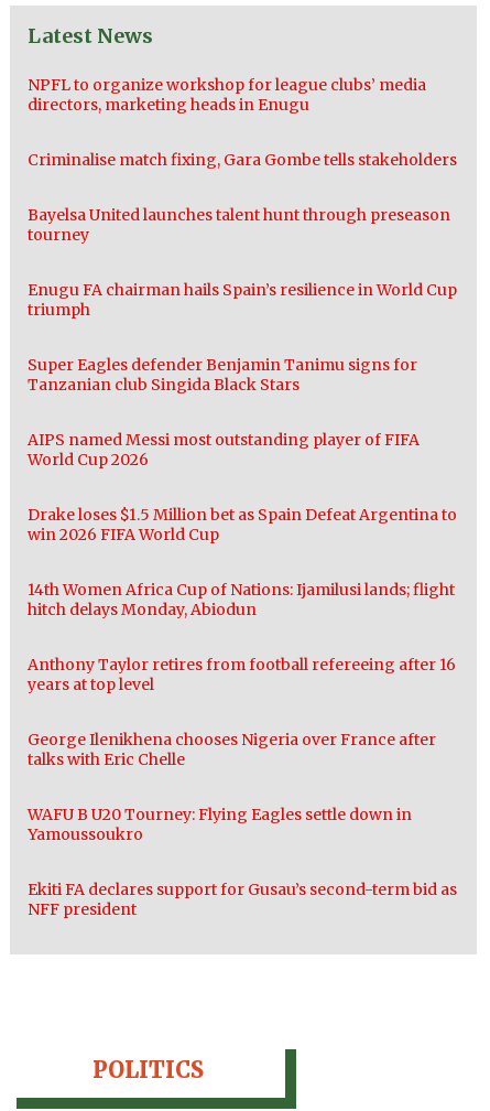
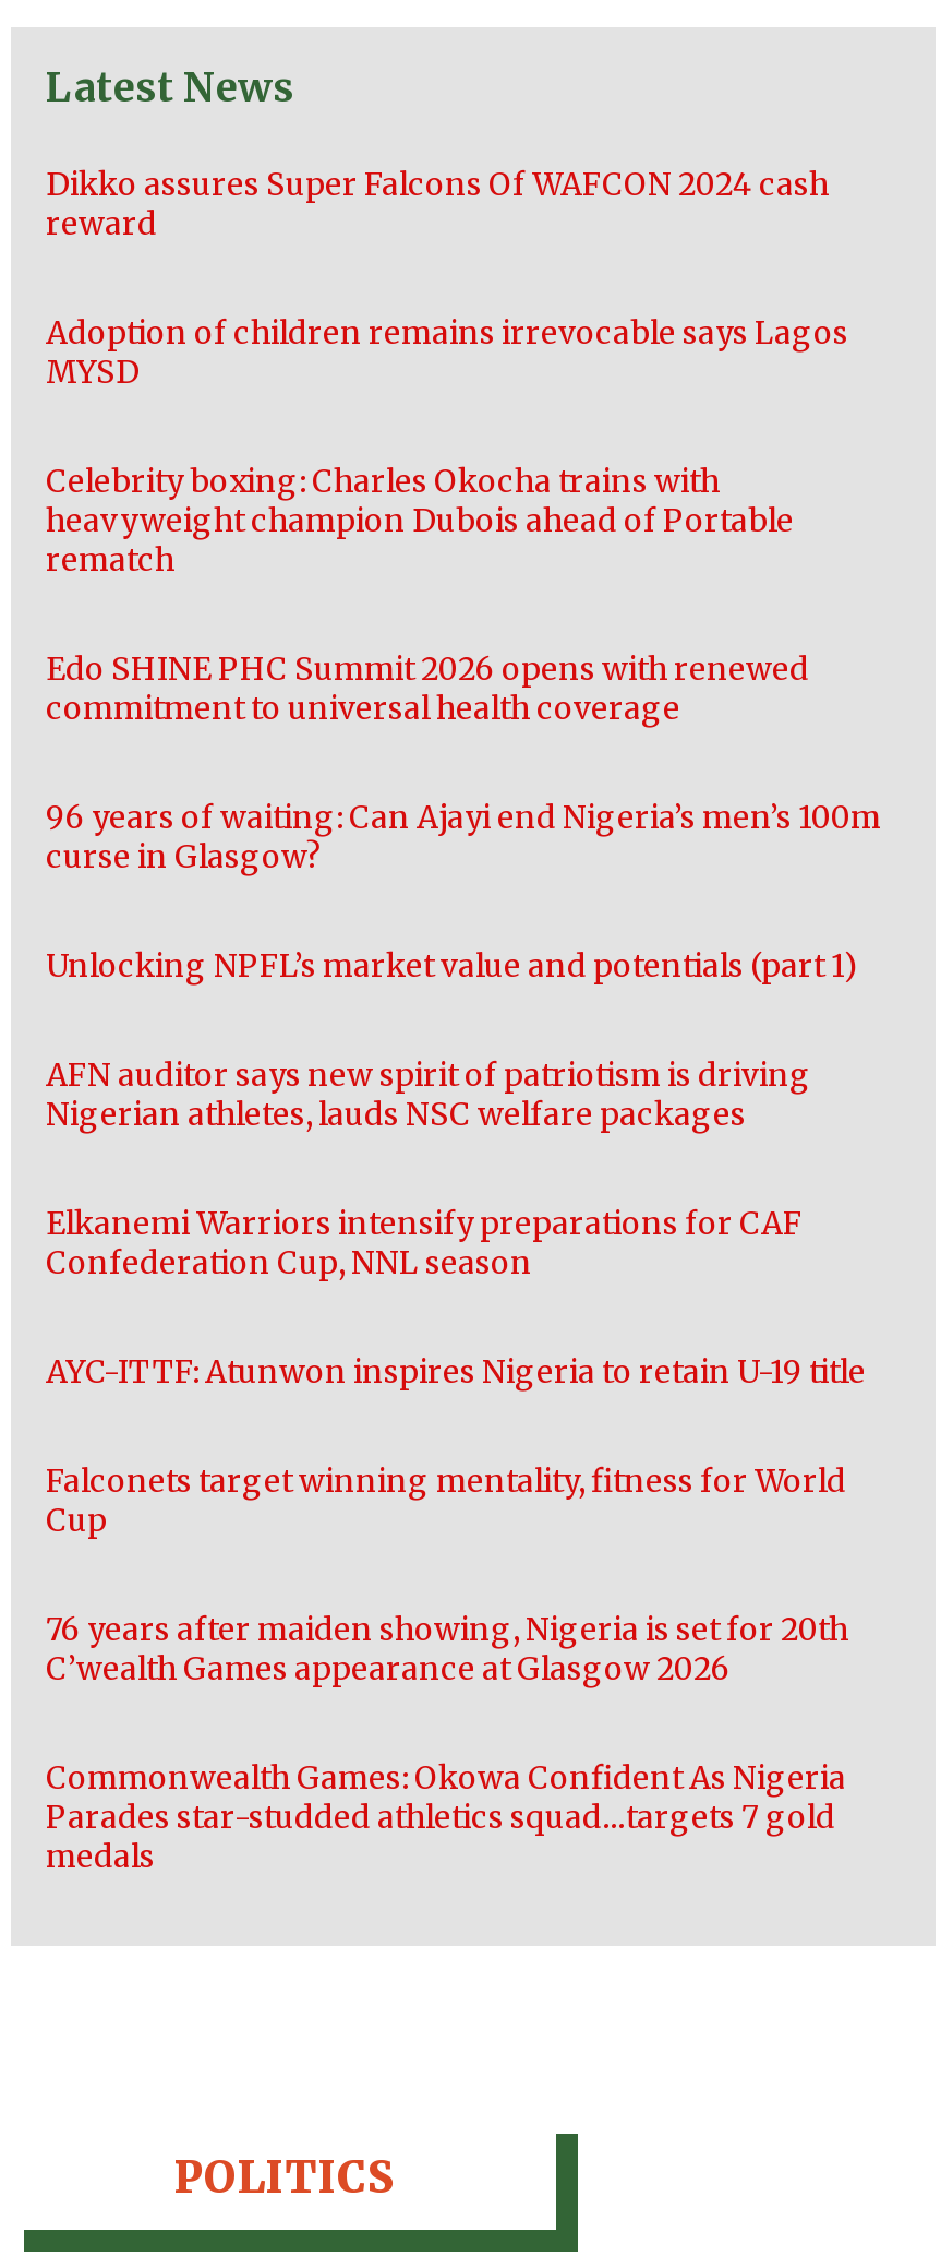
[28,75,426,114] NPFL to organize workshop for league clubs’ media | directors, marketing heads in Enugu -> [46,165,829,244] Dikko assures Super Falcons Of WAFCON 2024 cash | reward
[28,149,457,169] Criminalise match fixing, Gara Gombe tells stakeholders -> [46,313,848,392] Adoption of children remains irrevocable says Lagos | MYSD
[28,205,450,244] Bayelsa United launches talent hunt through preseason | tourney -> [46,462,794,580] Celebrity boxing: Charles Okocha trains with | heavyweight champion Dubois ahead of Portable | rematch
[28,280,457,319] Enugu FA chairman hails Spain’s resilience in World Cup | triumph -> [46,650,809,728] Edo SHINE PHC Summit 2026 opens with renewed | commitment to universal health coverage
[28,354,417,394] Super Eagles defender Benjamin Tanimu signs for | Tanzanian club Singida Black Stars -> [46,798,881,877] 96 years of waiting: Can Ajayi end Nigeria’s men’s 100m | curse in Glasgow?
[28,429,420,469] AIPS named Messi most outstanding player of FIFA | World Cup 2026 -> [46,946,859,986] Unlocking NPFL’s market value and potentials (part 1)
[28,504,457,544] Drake loses $1.5 Million bet as Spain Defeat Argentina to | win 2026 FIFA World Cup -> [46,1056,811,1134] AFN auditor says new spirit of patriotism is driving | Nigerian athletes, lauds NSC welfare packages
[28,579,455,619] 14th Women Africa Cup of Nations: Ijamilusi lands; flight | hitch delays Monday, Abiodun -> [46,1204,803,1283] Elkanemi Warriors intensify preparations for CAF | Confederation Cup, NNL season
[28,654,456,694] Anthony Taylor retires from football refereeing after 16 | years at top level -> [46,1353,866,1392] AYC-ITTF: Atunwon inspires Nigeria to retain U-19 title
[28,729,436,769] George Ilenikhena chooses Nigeria over France after | talks with Eric Chelle -> [46,1462,846,1540] Falconets target winning mentality, fitness for World | Cup
[28,804,412,844] WAFU B U20 Tourney: Flying Eagles settle down in | Yamoussoukro -> [46,1610,848,1689] 76 years after maiden showing, Nigeria is set for 20th | C’wealth Games appearance at Glasgow 2026
[28,879,457,919] Ekiti FA declares support for Gusau’s second-term bid as | NFF president -> [46,1759,846,1876] Commonwealth Games: Okowa Confident As Nigeria | Parades star-studded athletics squad…targets 7 gold | medals

